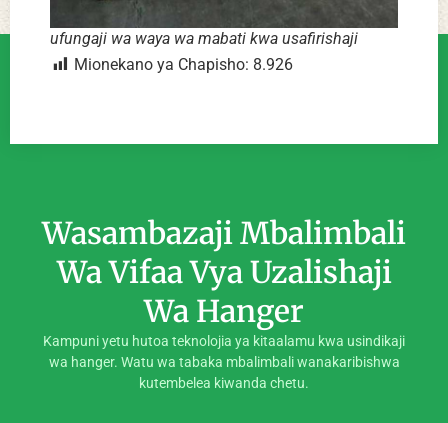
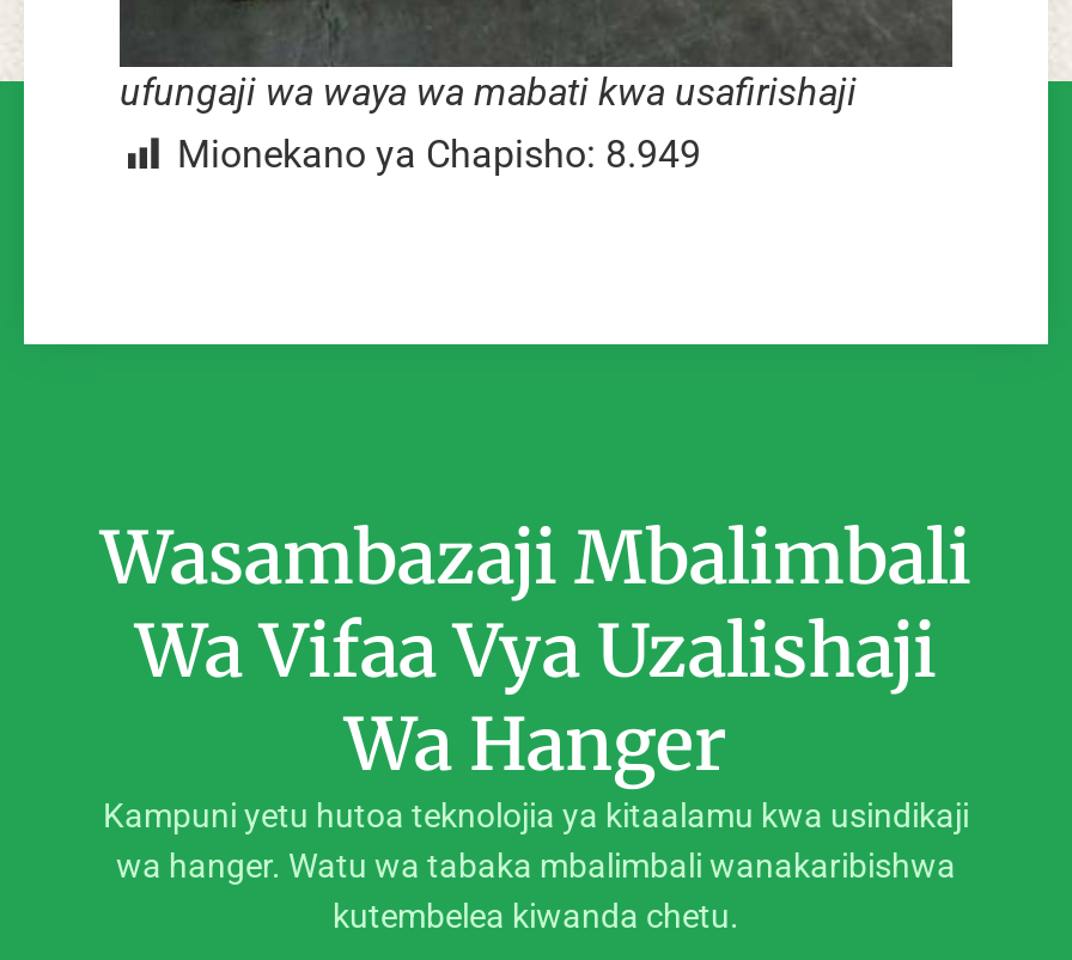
[74,55,293,74] Mionekano ya Chapisho: 8.926 -> [177,132,701,177] Mionekano ya Chapisho: 8.949

